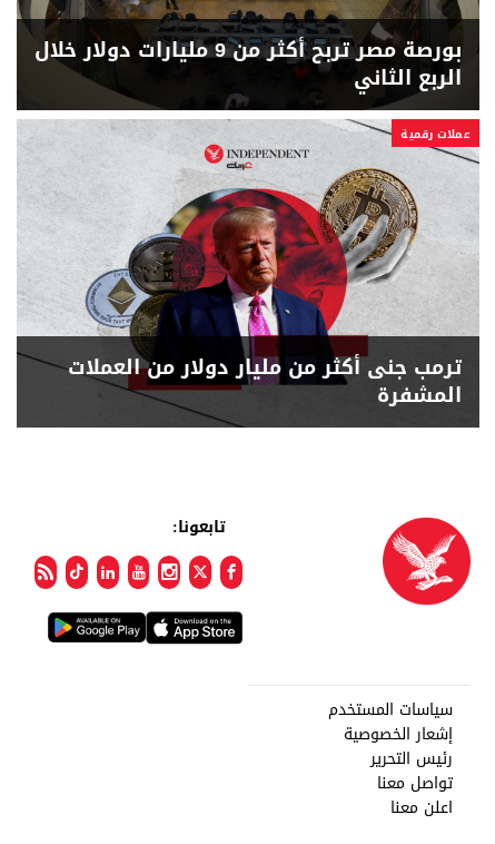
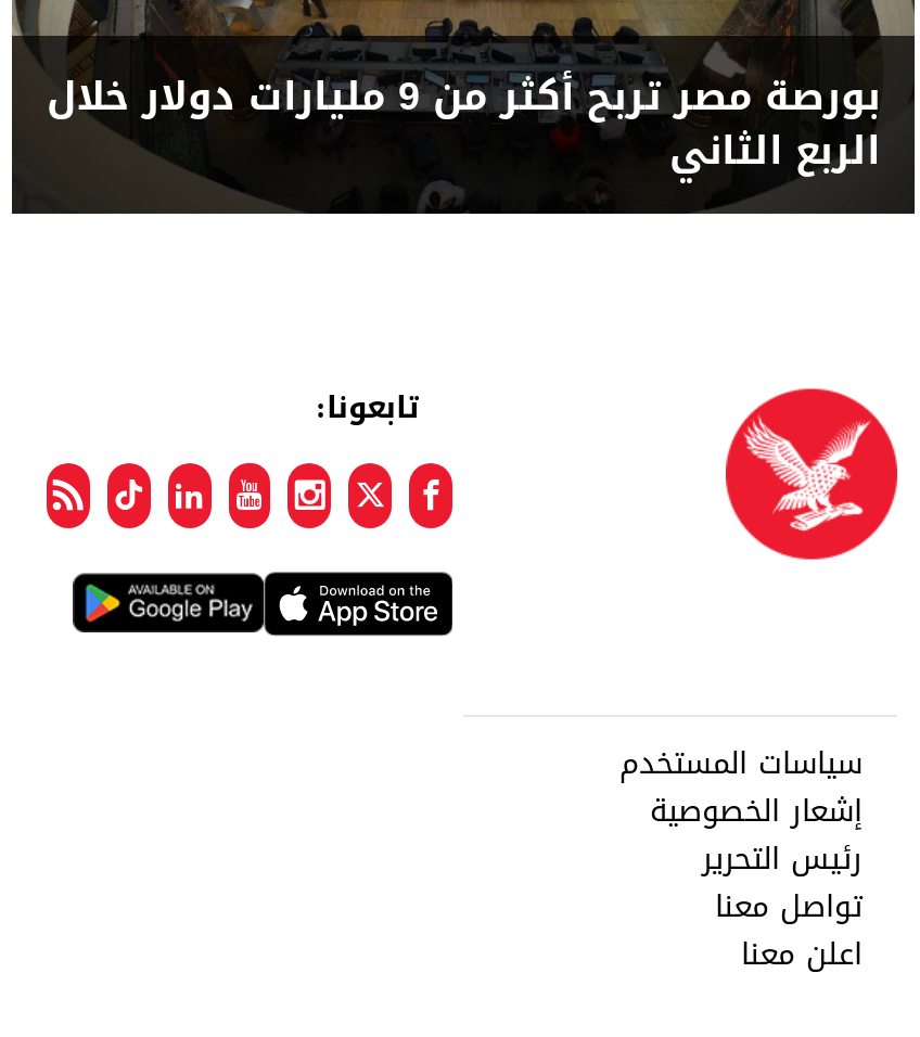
[18,118,479,426] [image] | عملات رقمية -> none
[73,349,467,415] ترمب جنى أكثر من مليار دولار من العملات | المشفرة -> none

